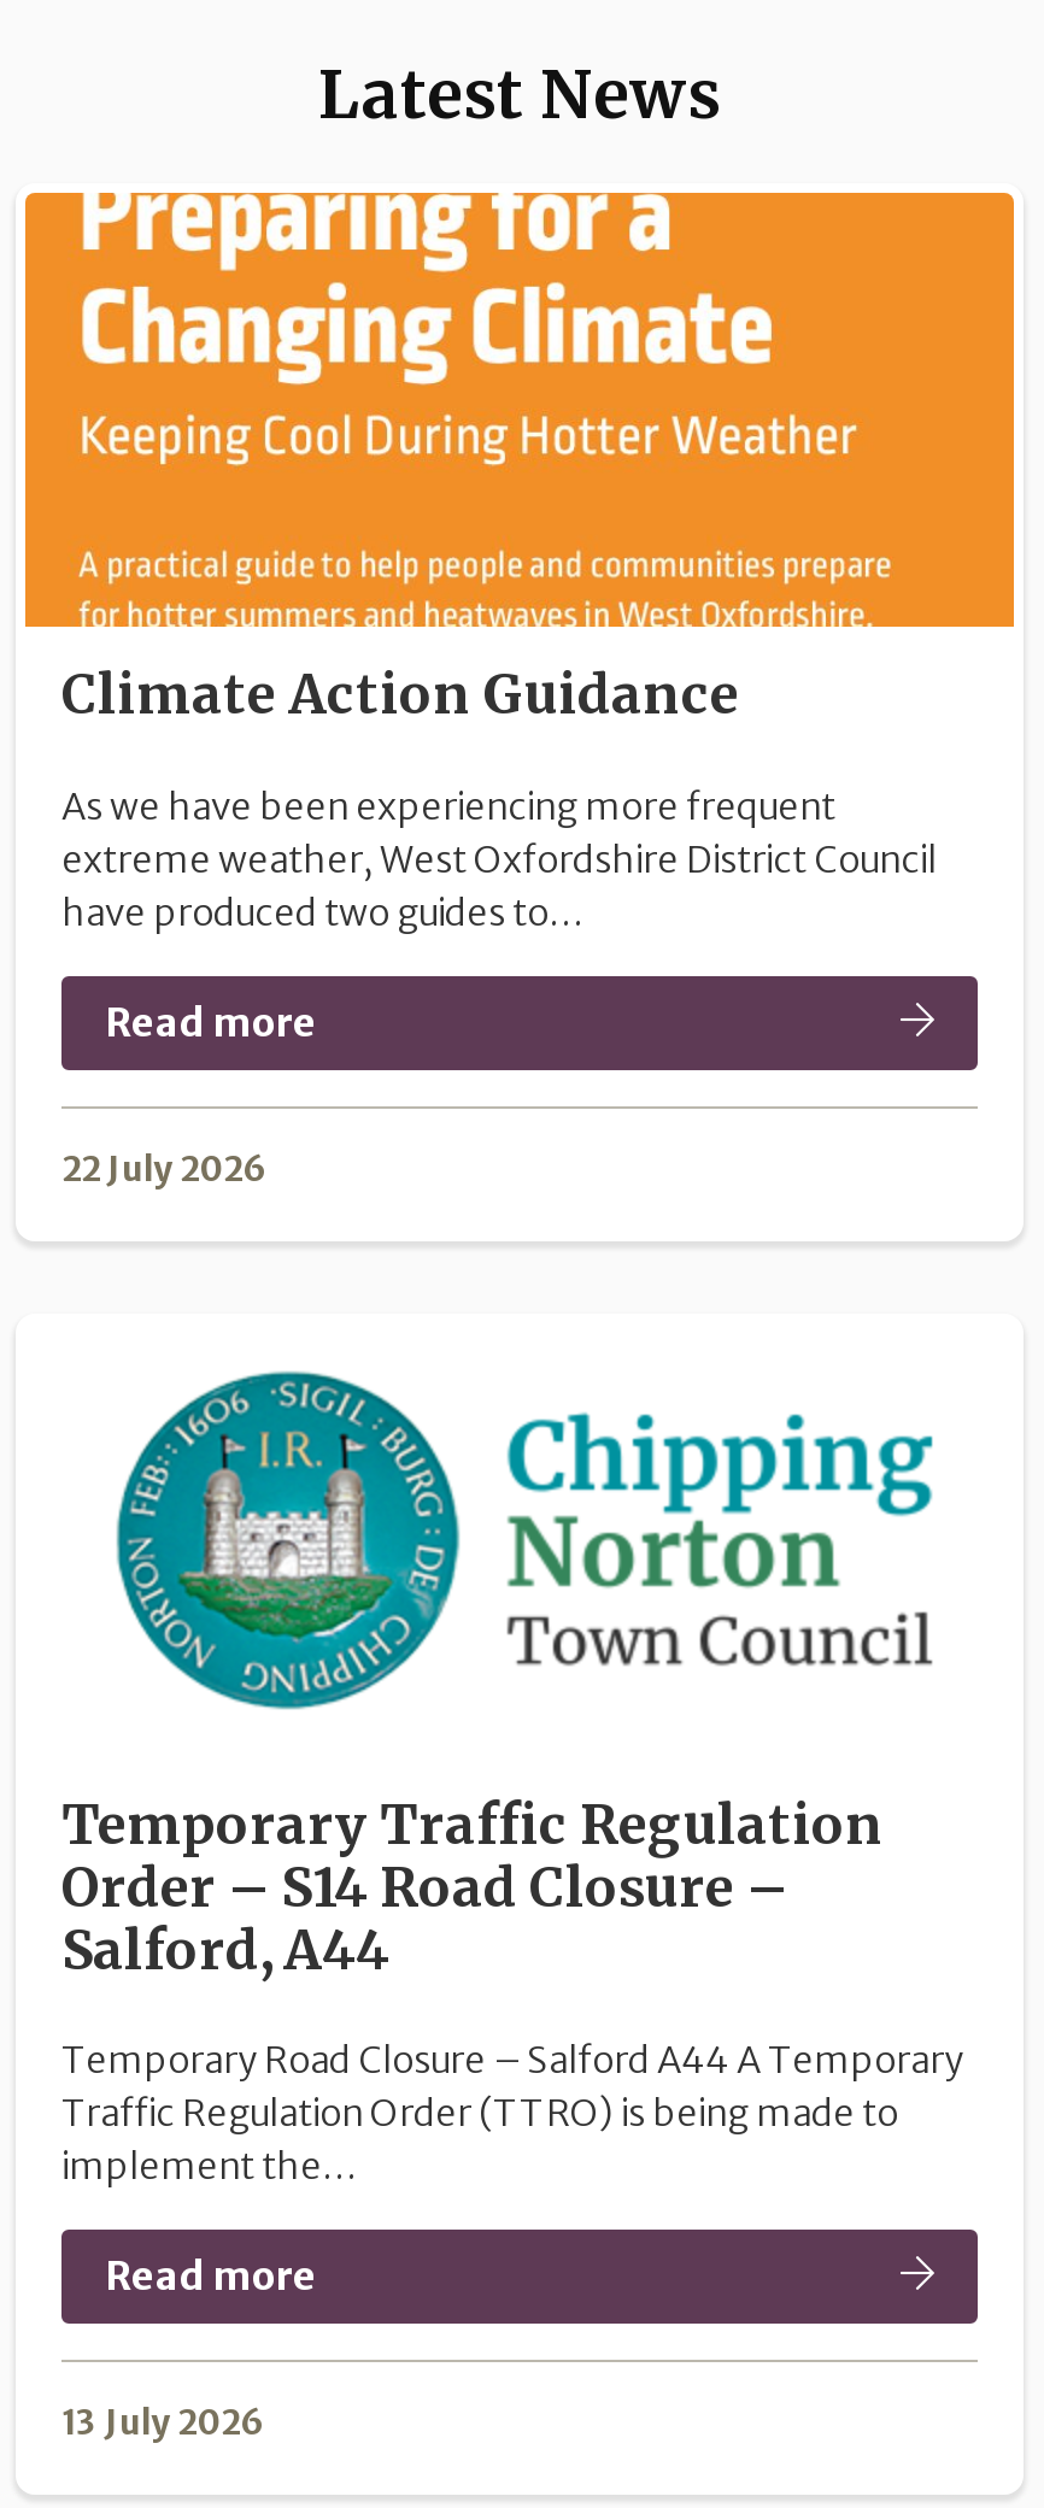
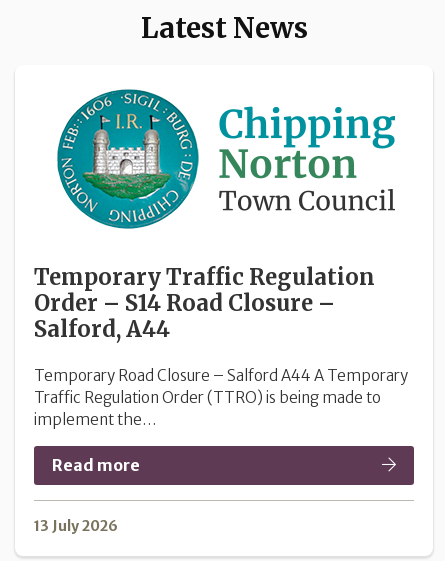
[23,190,1016,1190] [image] | Climate Action Guidance | As we have been experiencing more frequent | extreme weather, West Oxfordshire District Council | have produced two guides to… | Read more | 22 July 2026 -> none

